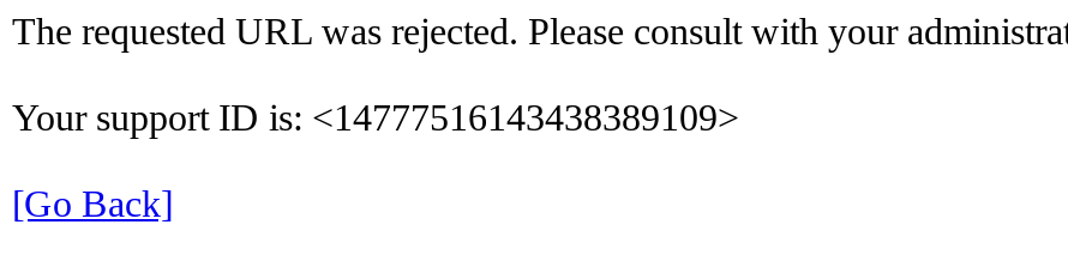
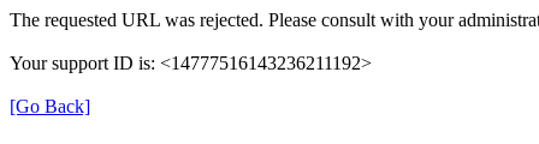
[12,97,739,138] Your support ID is: <14777516143438389109> -> [10,53,372,73] Your support ID is: <14777516143236211192>

